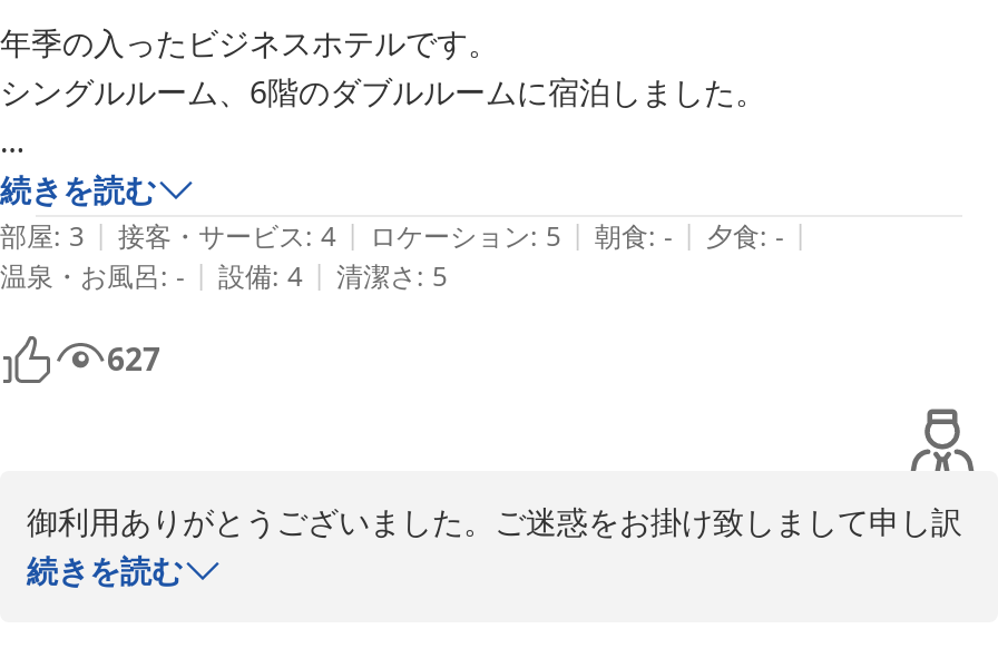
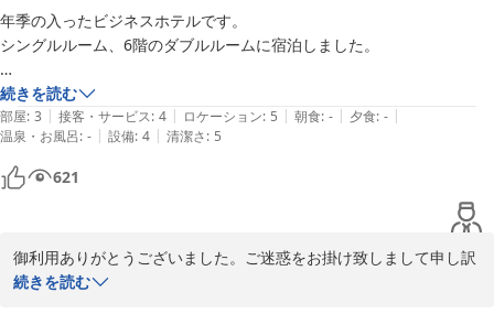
[107,337,160,380] 627 -> [53,166,79,187] 621

